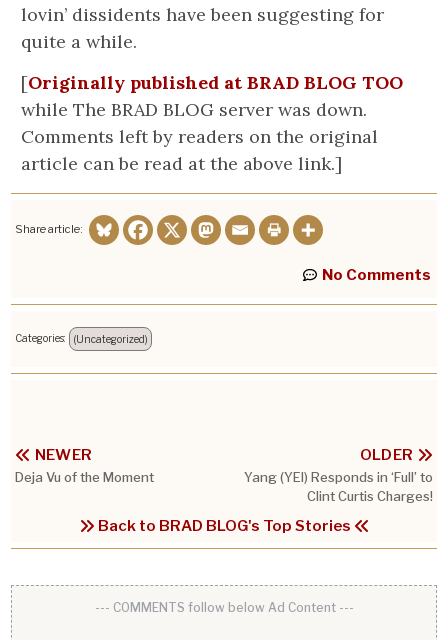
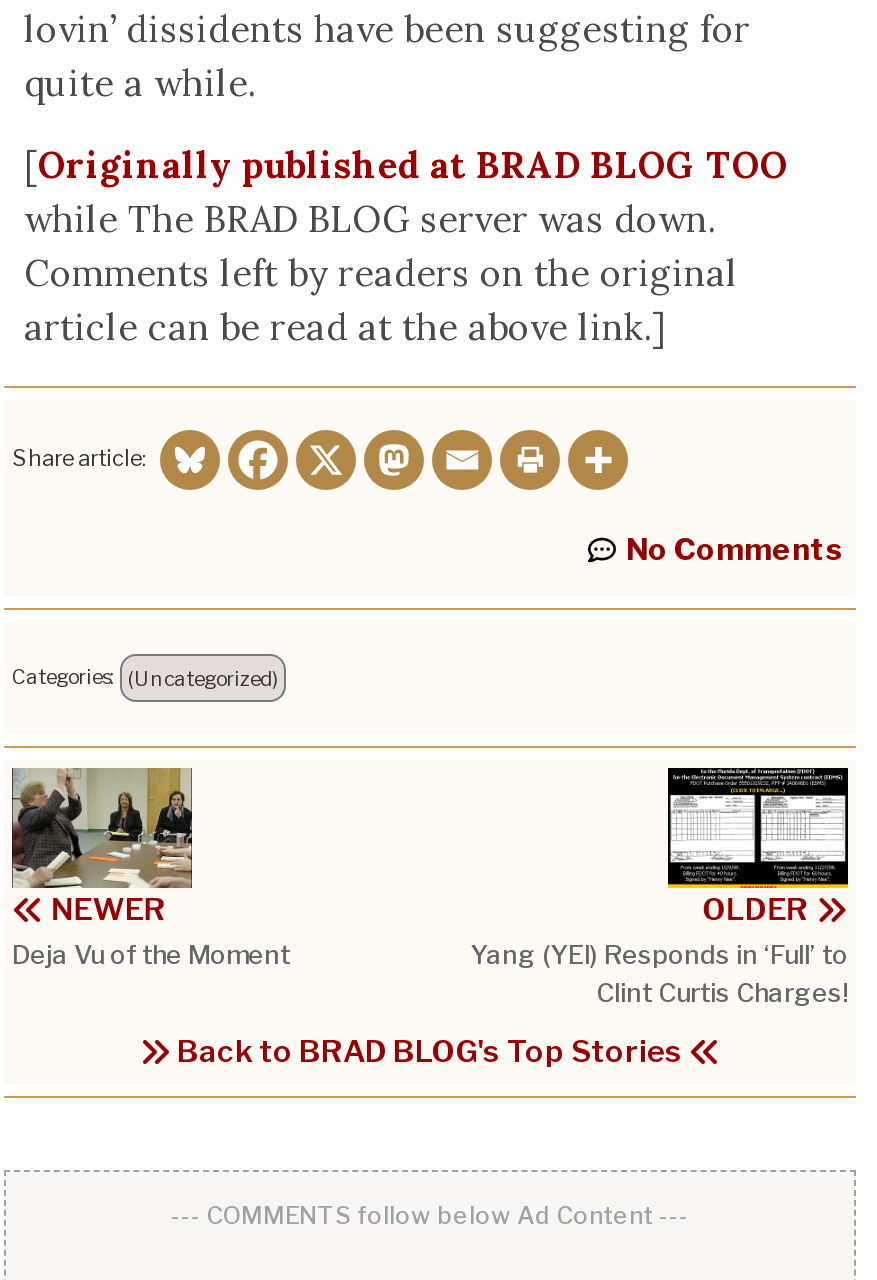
none -> [10,766,194,890] [image]
none -> [666,766,850,890] [image]

